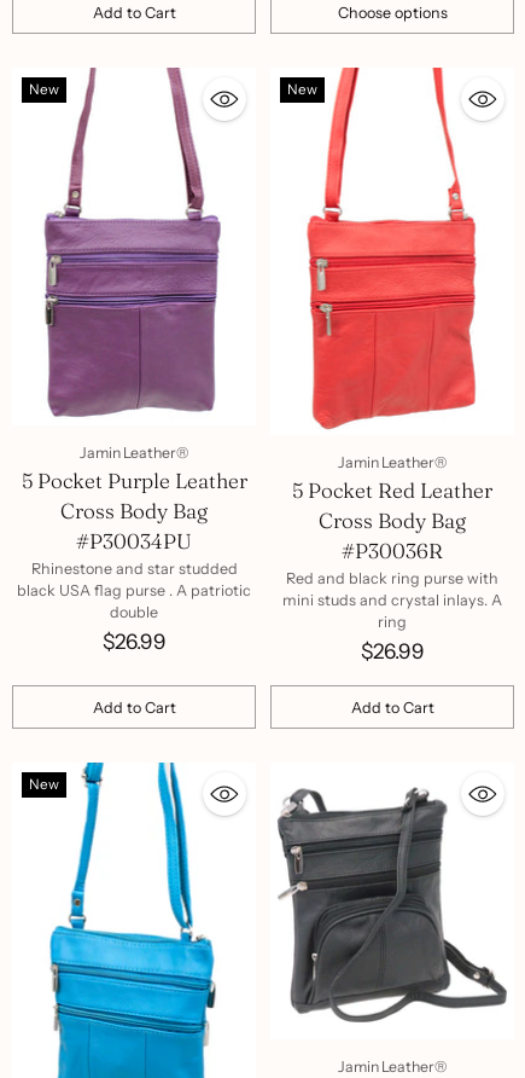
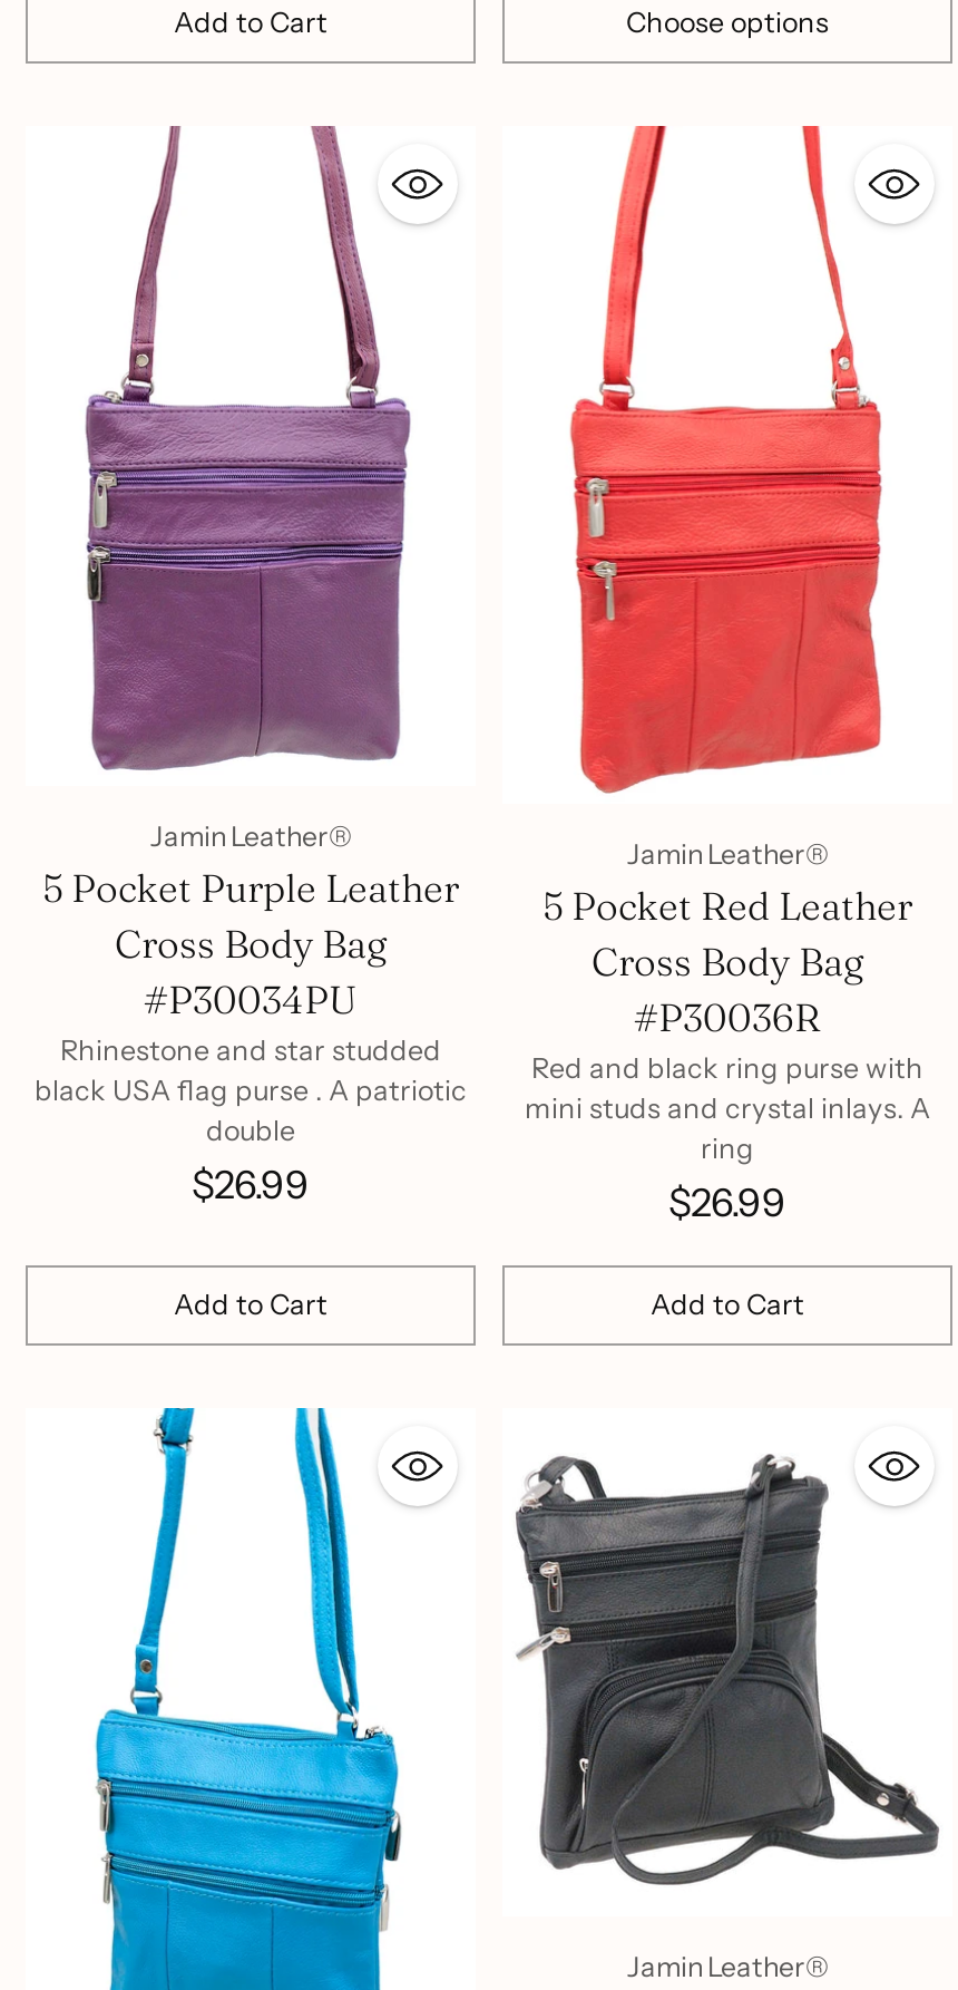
[29,81,59,98] New -> none
[287,81,317,98] New -> none
[29,776,59,793] New -> none

